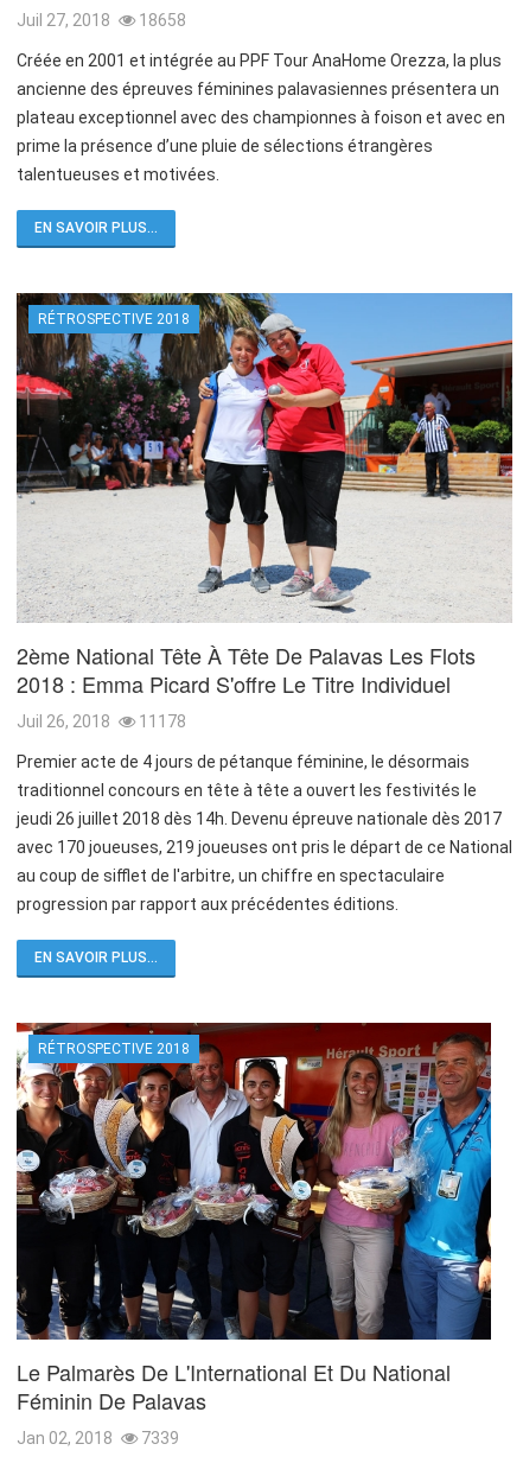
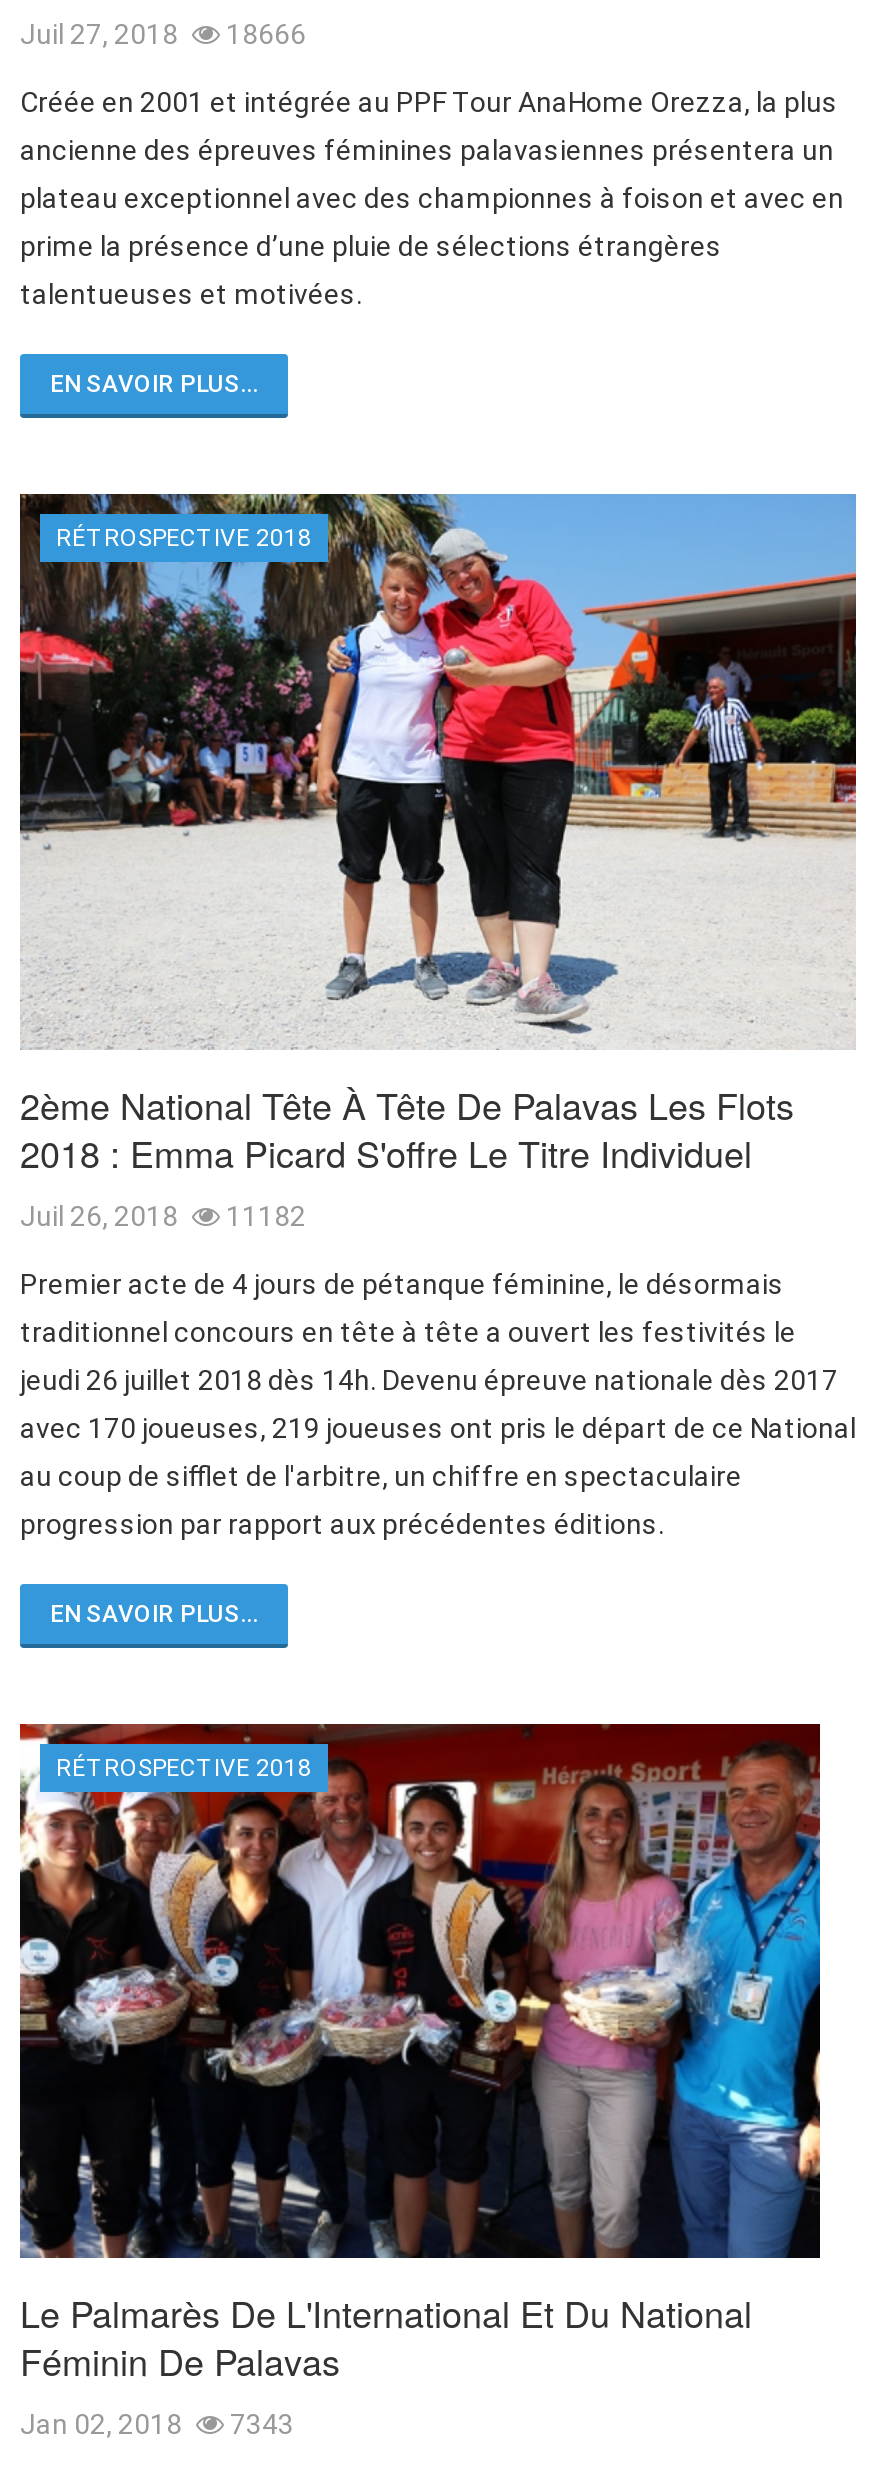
[17,10,186,29] Juil 27, 2018 18658 -> [20,17,306,49] Juil 27, 2018 18666
[17,712,186,731] Juil 26, 2018 11178 -> [20,1200,306,1232] Juil 26, 2018 11182
[17,1429,179,1448] Jan 02, 2018 7339 -> [20,2408,294,2440] Jan 02, 2018 7343

